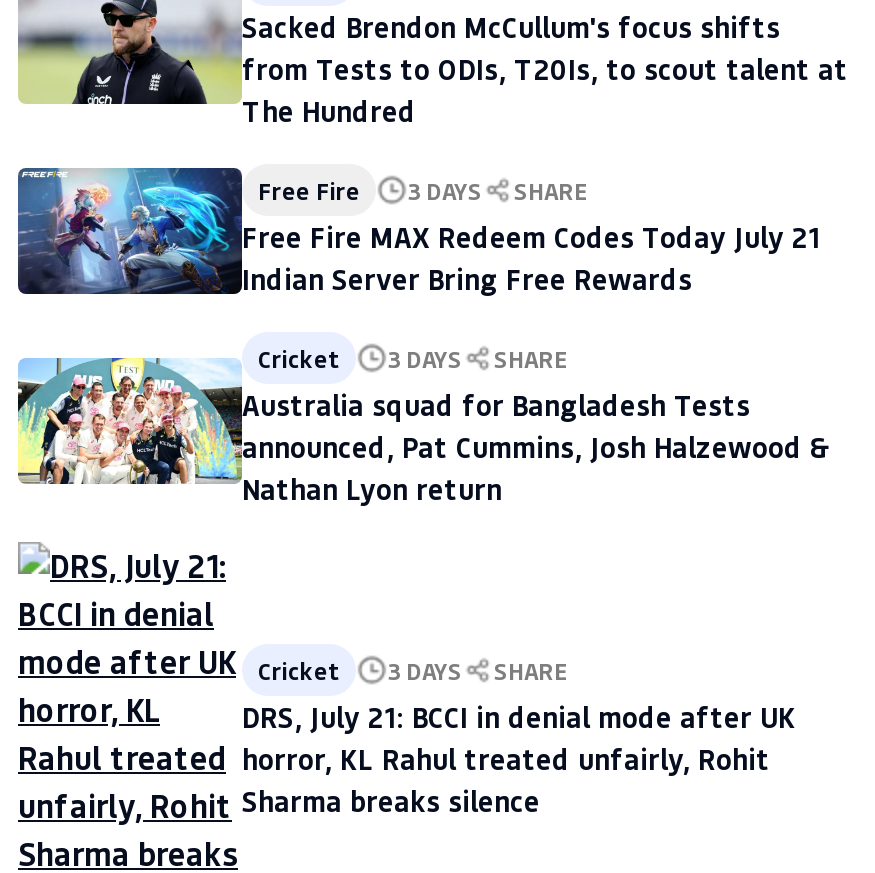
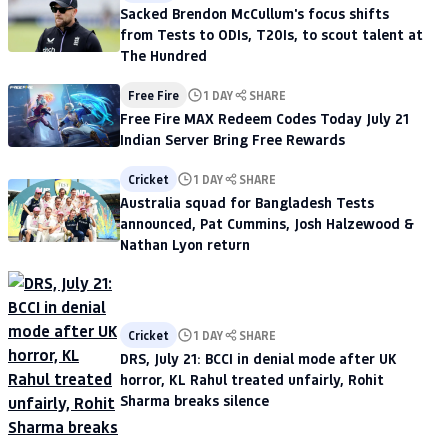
[258,173,588,205] Free Fire 3 DAYS SHARE -> [128,87,286,103] Free Fire 1 DAY SHARE
[258,341,568,373] Cricket 3 DAYS SHARE -> [128,171,276,187] Cricket 1 DAY SHARE
[258,654,568,686] Cricket 3 DAYS SHARE -> [128,327,276,343] Cricket 1 DAY SHARE

